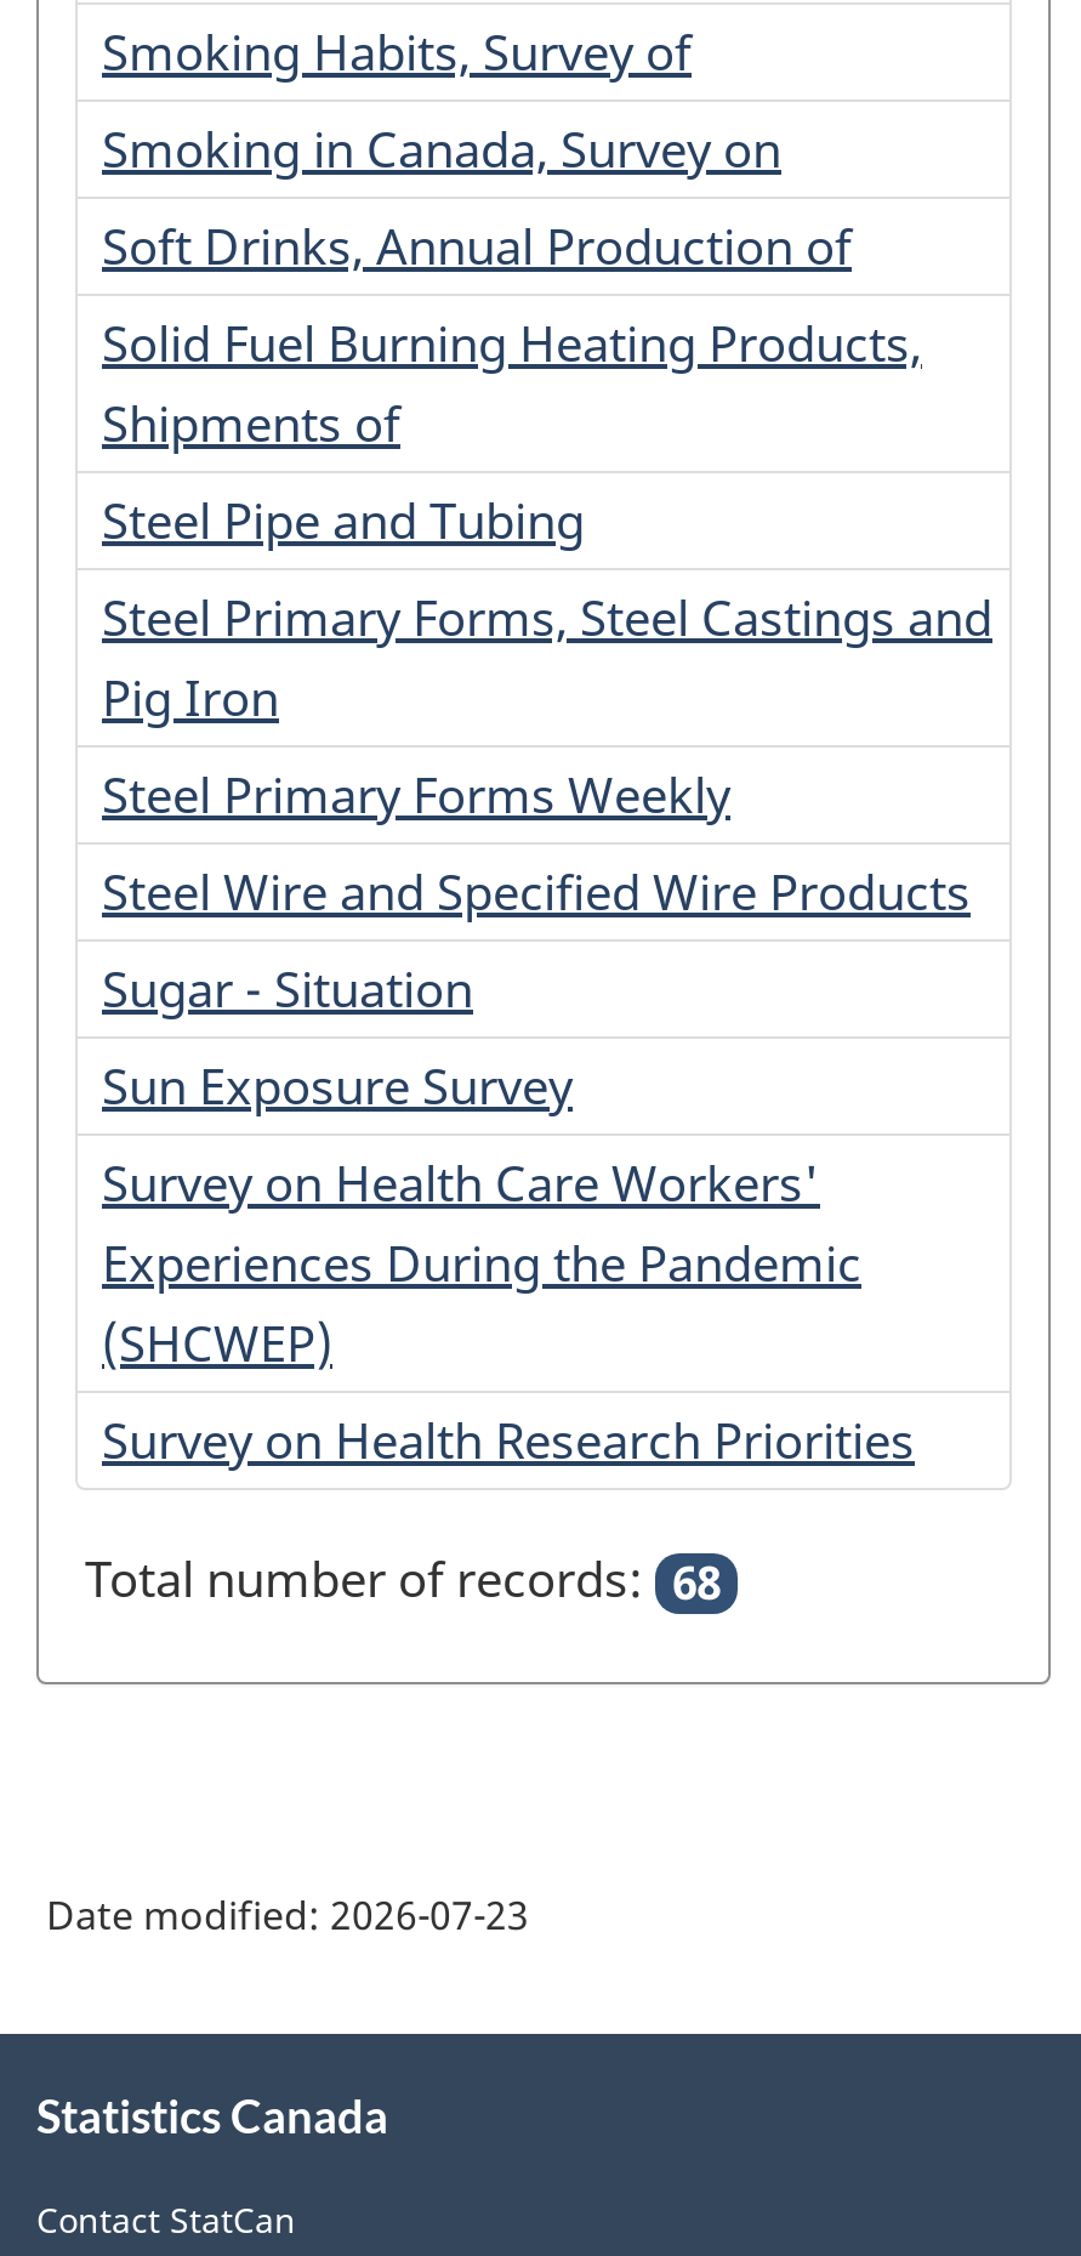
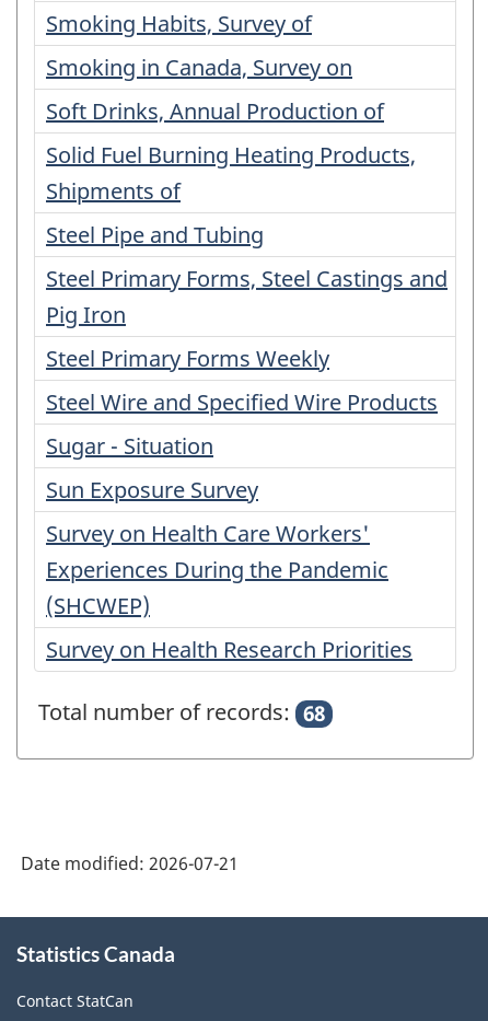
[46,1889,529,1942] Date modified: 2026-07-23 -> [21,852,239,876] Date modified: 2026-07-21

